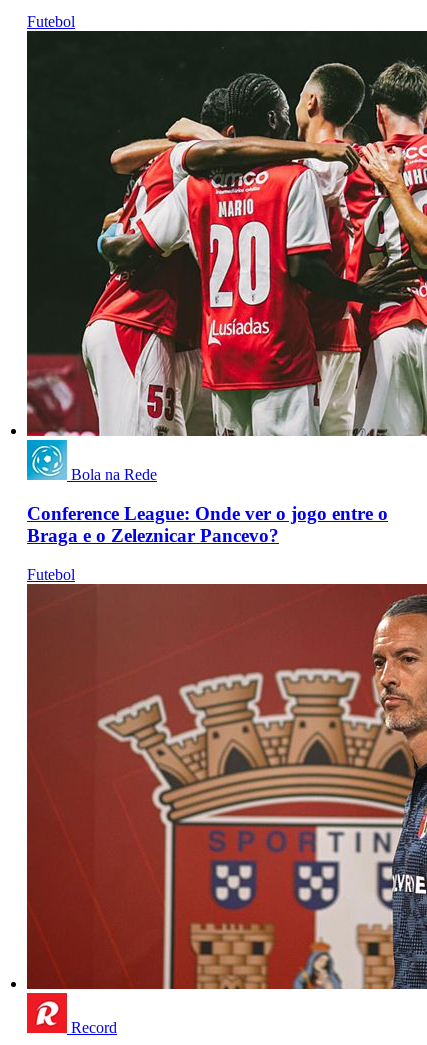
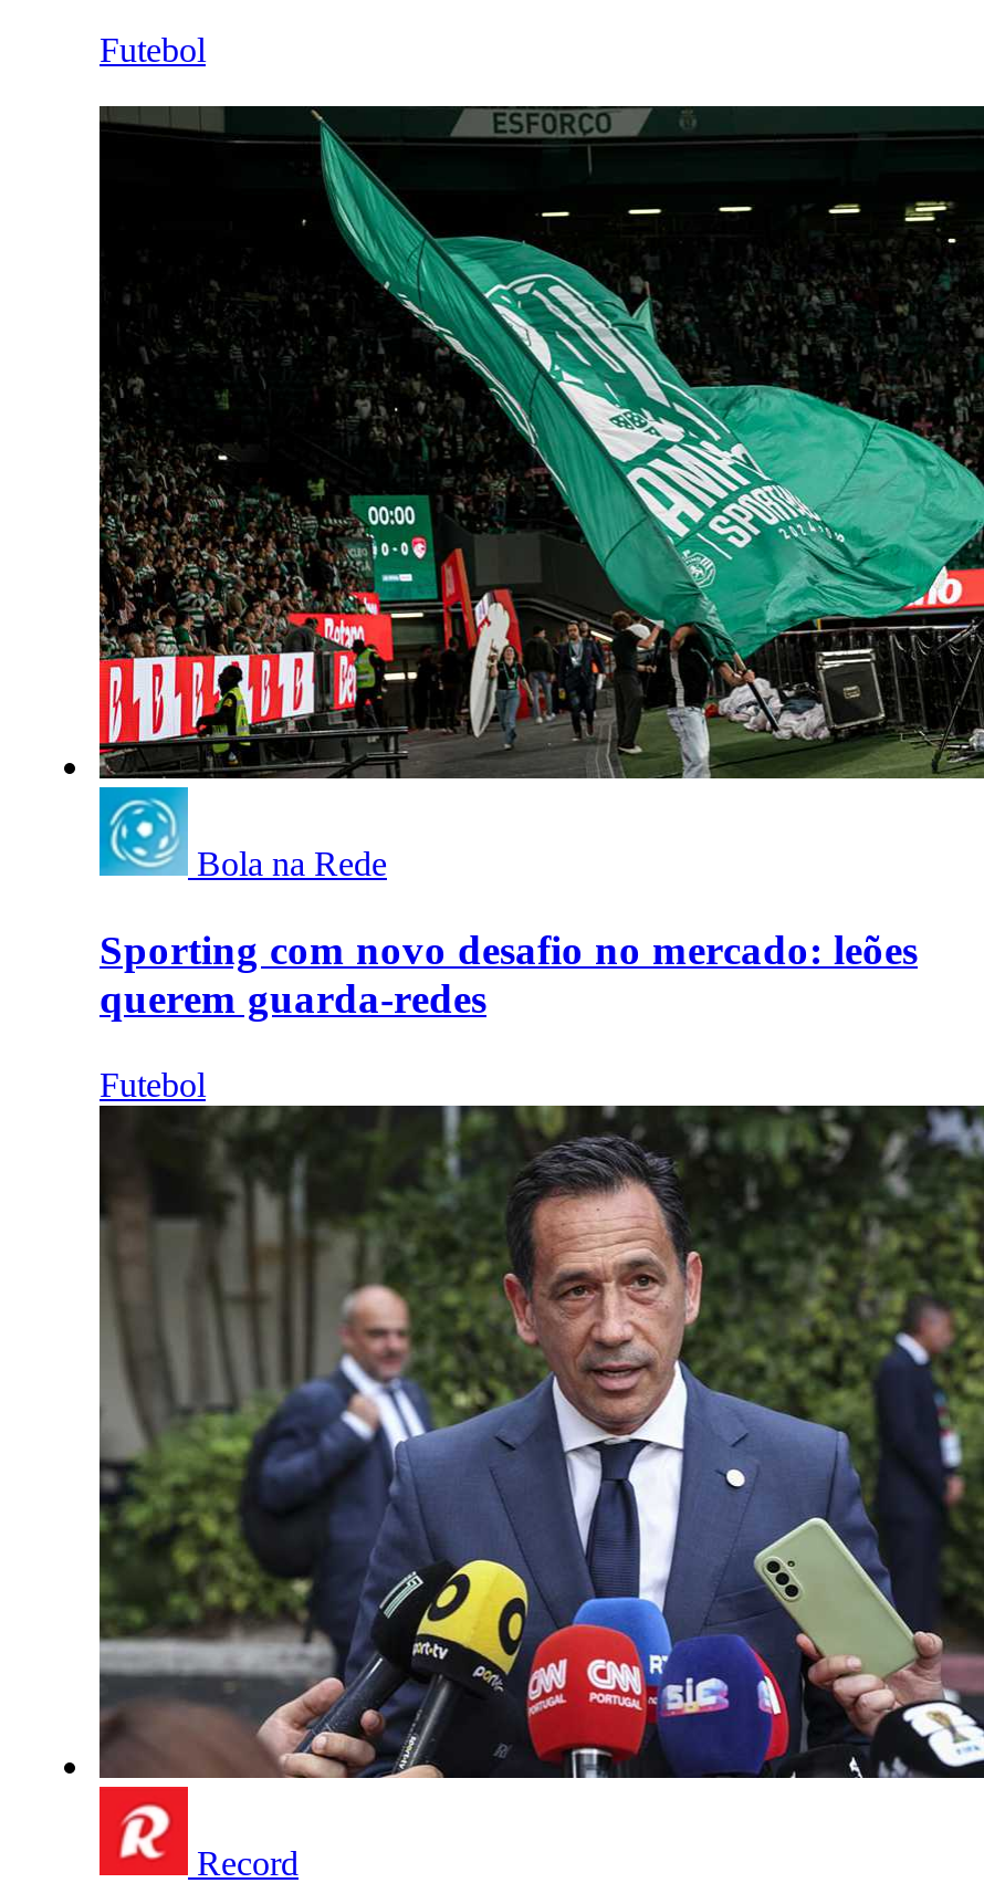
[26,30,424,436] [image] -> [97,71,977,781] [image]
[27,503,388,546] Conference League: Onde ver o jogo entre o | Braga e o Zeleznicar Pancevo? -> [100,927,918,1022] Sporting com novo desafio no mercado: leões | querem guarda-redes
[26,583,424,990] [image] -> [97,1103,977,1780] [image]

